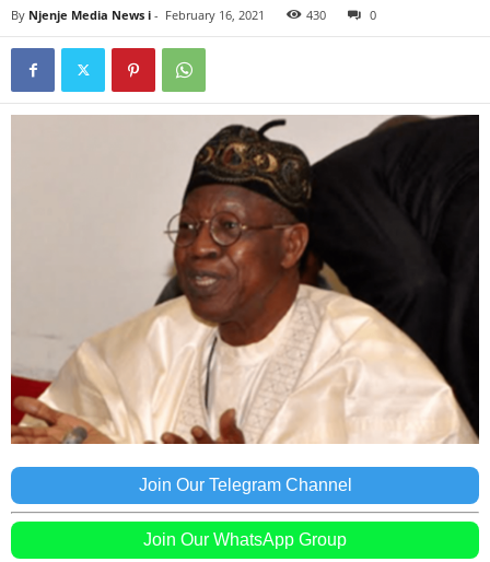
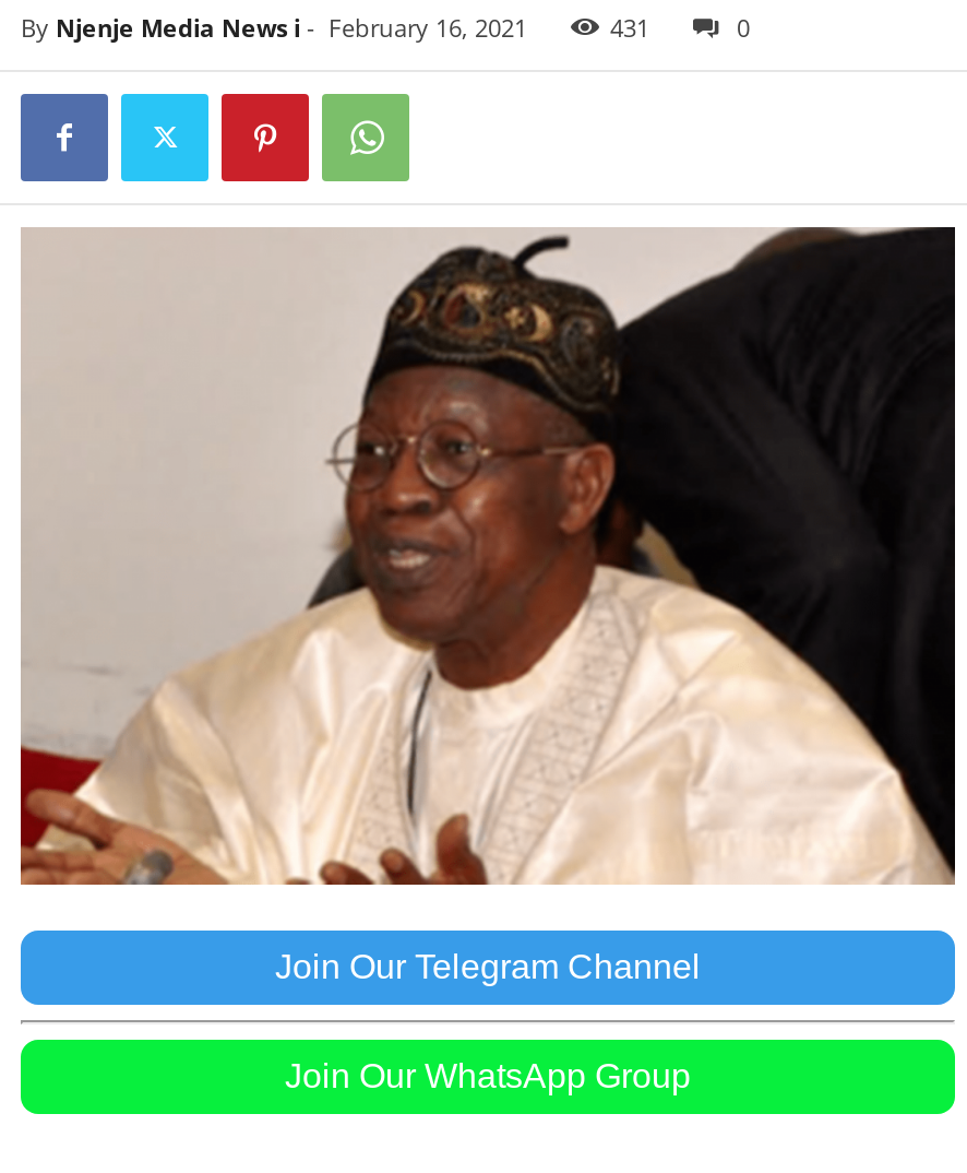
[306,7,326,23] 430 -> [610,11,649,44] 431

